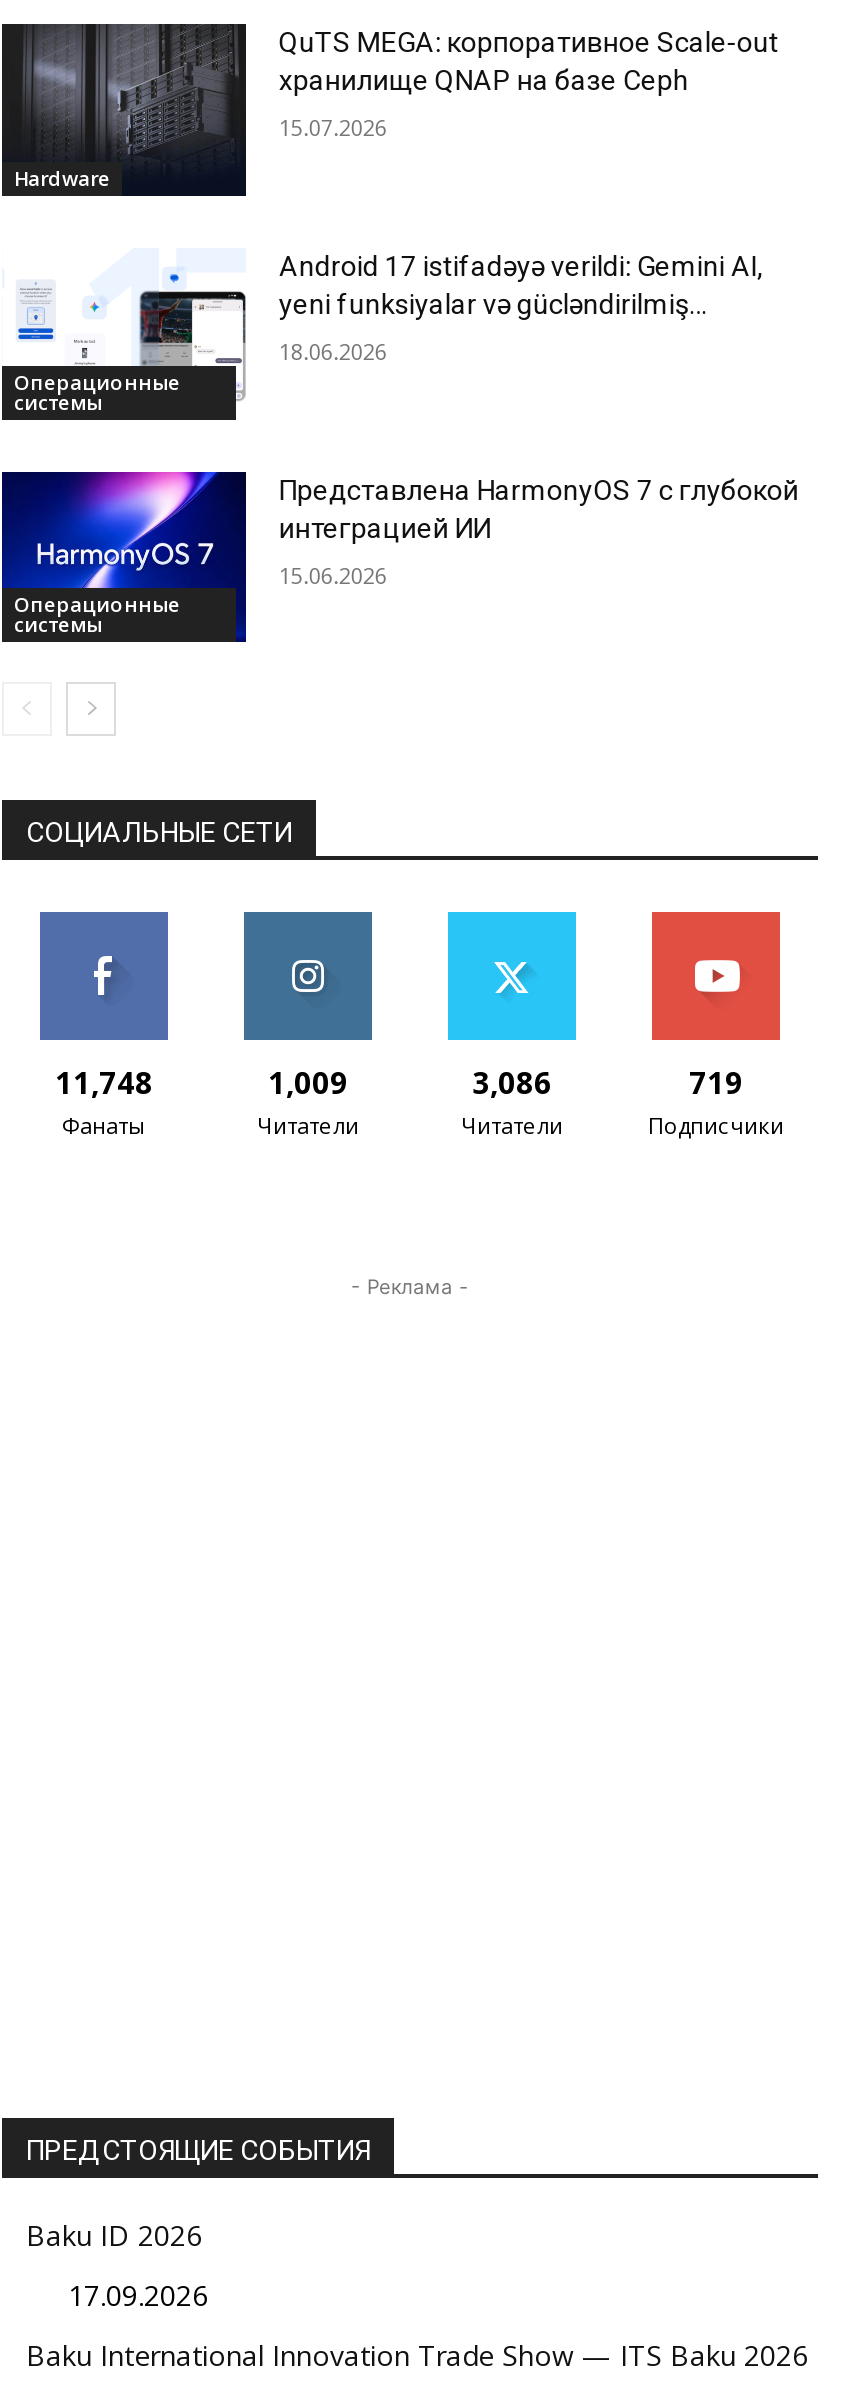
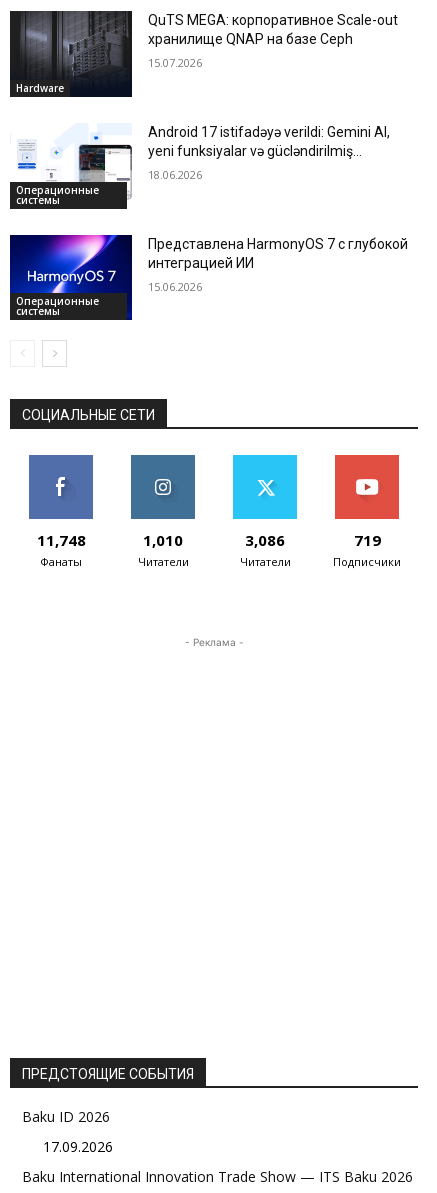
[268,1062,348,1102] 1,009 -> [143,530,183,550] 1,010

